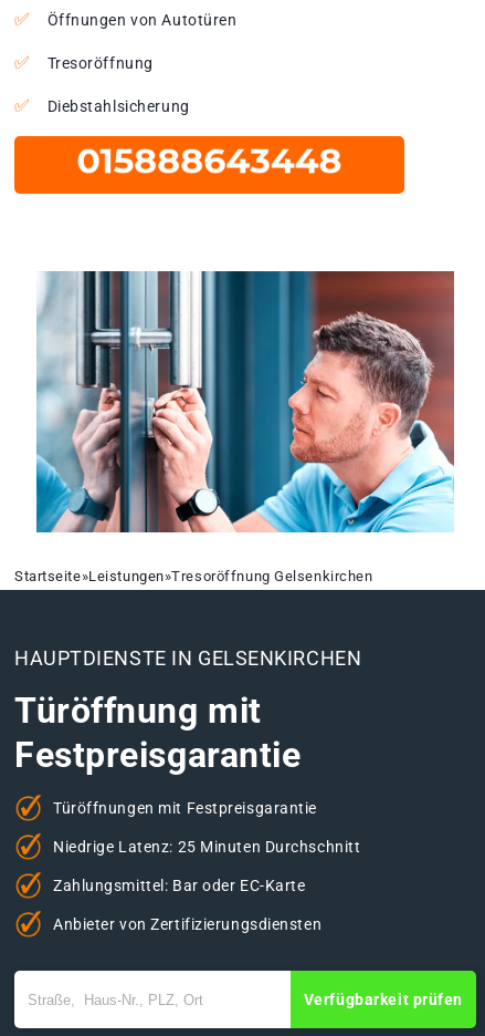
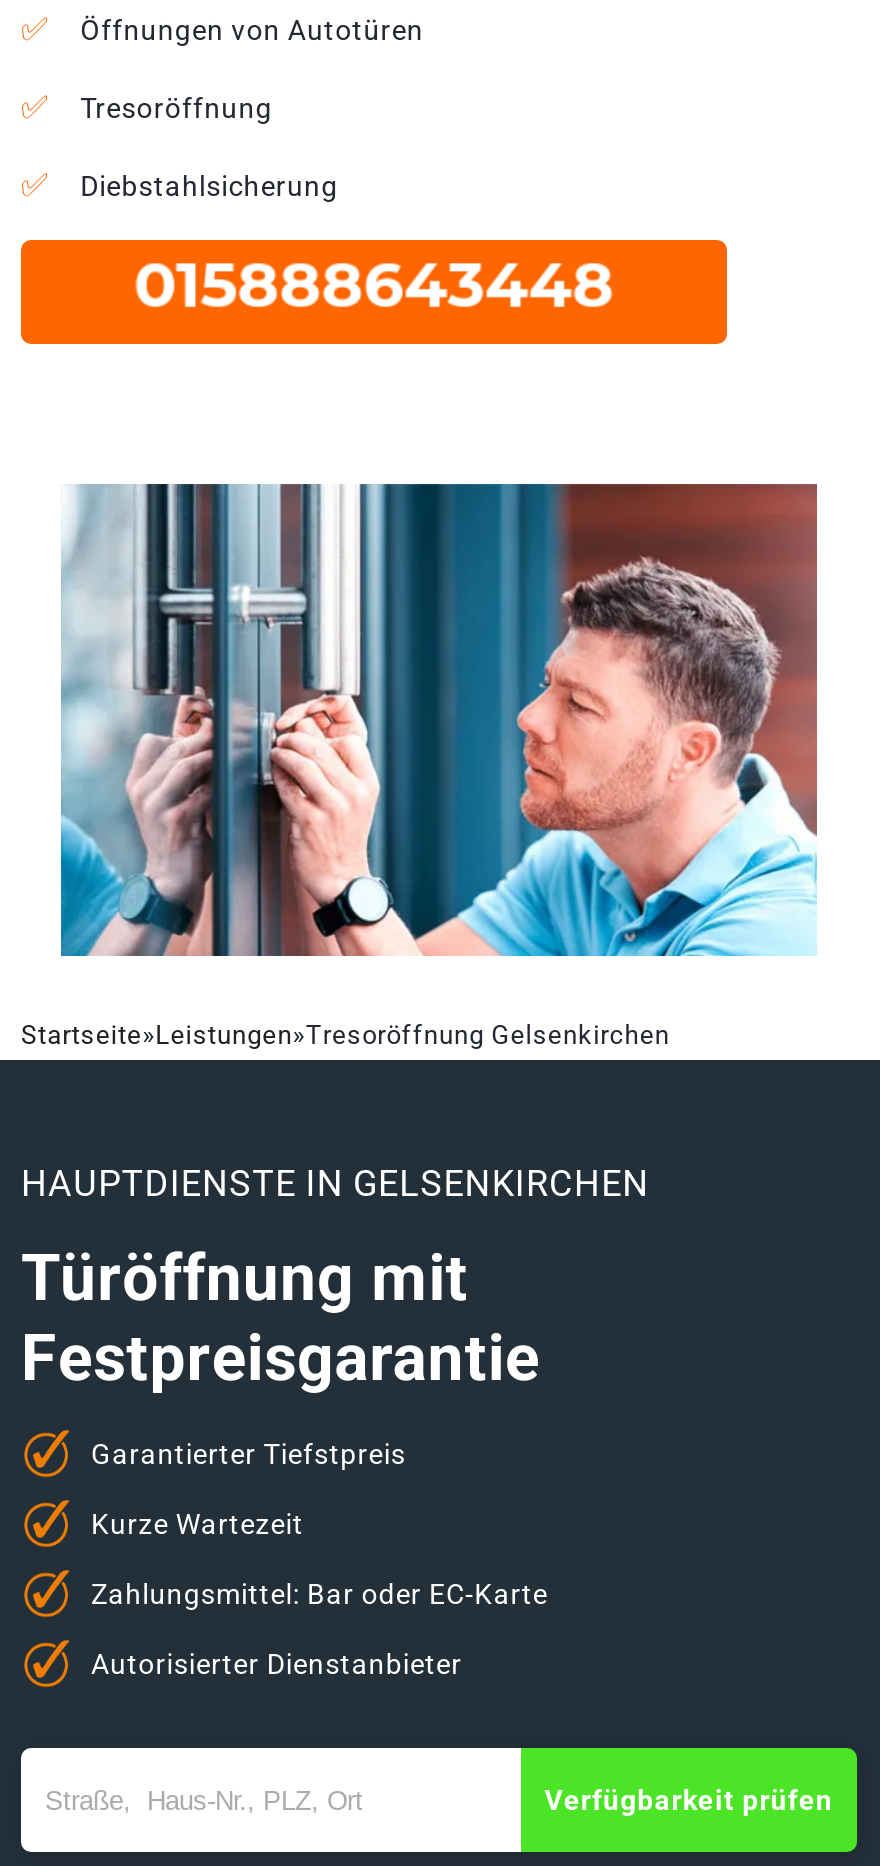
[53,799,317,817] Türöffnungen mit Festpreisgarantie -> [91,1438,406,1470] Garantierter Tiefstpreis
[53,838,361,855] Niedrige Latenz: 25 Minuten Durchschnitt -> [91,1508,304,1540] Kurze Wartezeit
[53,915,322,933] Anbieter von Zertifizierungsdiensten -> [91,1648,462,1680] Autorisierter Dienstanbieter

